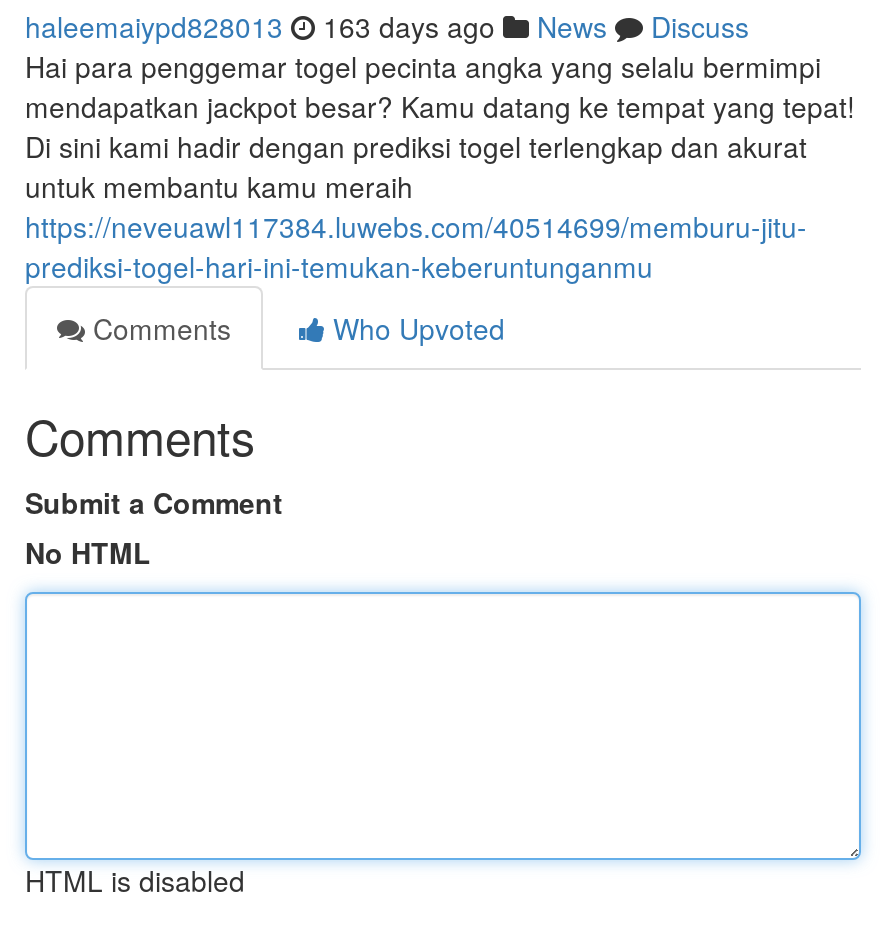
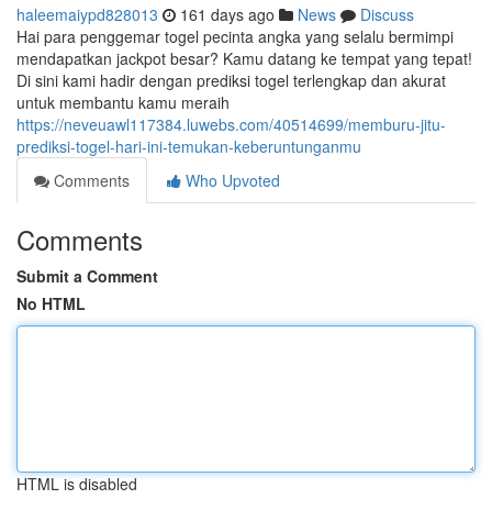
[25,6,749,46] haleemaiypd828013 163 days ago News Discuss -> [16,3,414,25] haleemaiypd828013 161 days ago News Discuss

